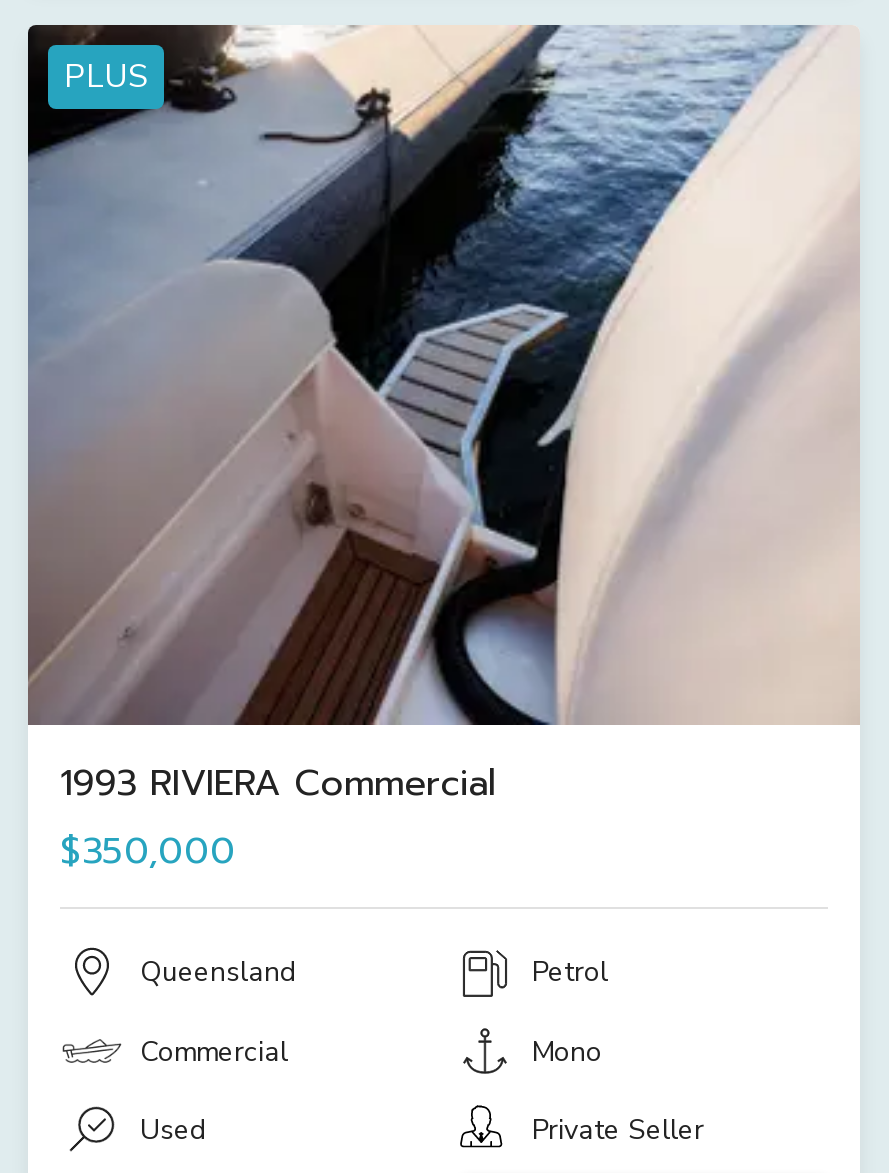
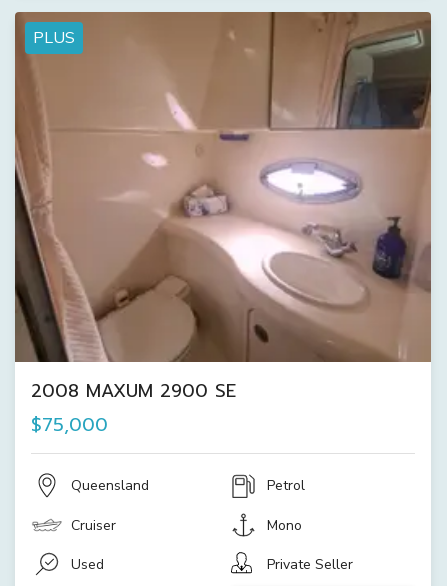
[26,23,860,879] [image] | 1993 RIVIERA Commercial | $350,000 -> [14,11,432,439] [image] | 2008 MAXUM 2900 SE | $75,000
[140,1032,288,1070] Commercial -> [71,515,116,534] Cruiser

